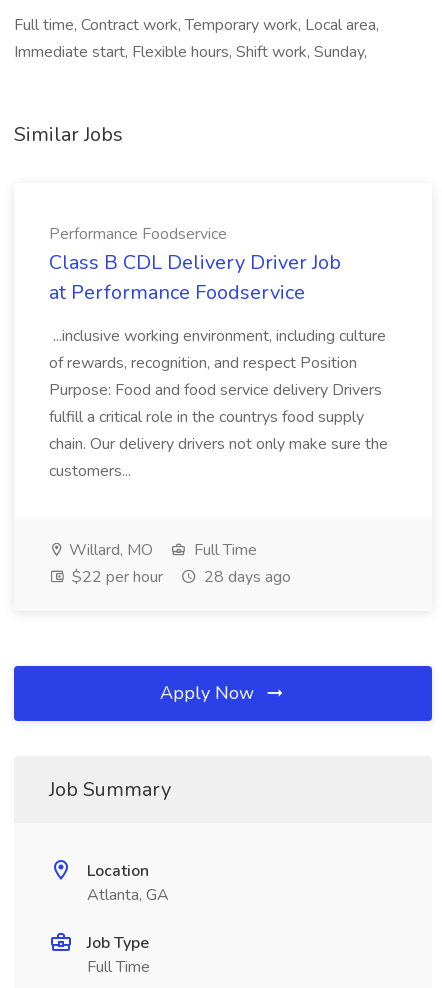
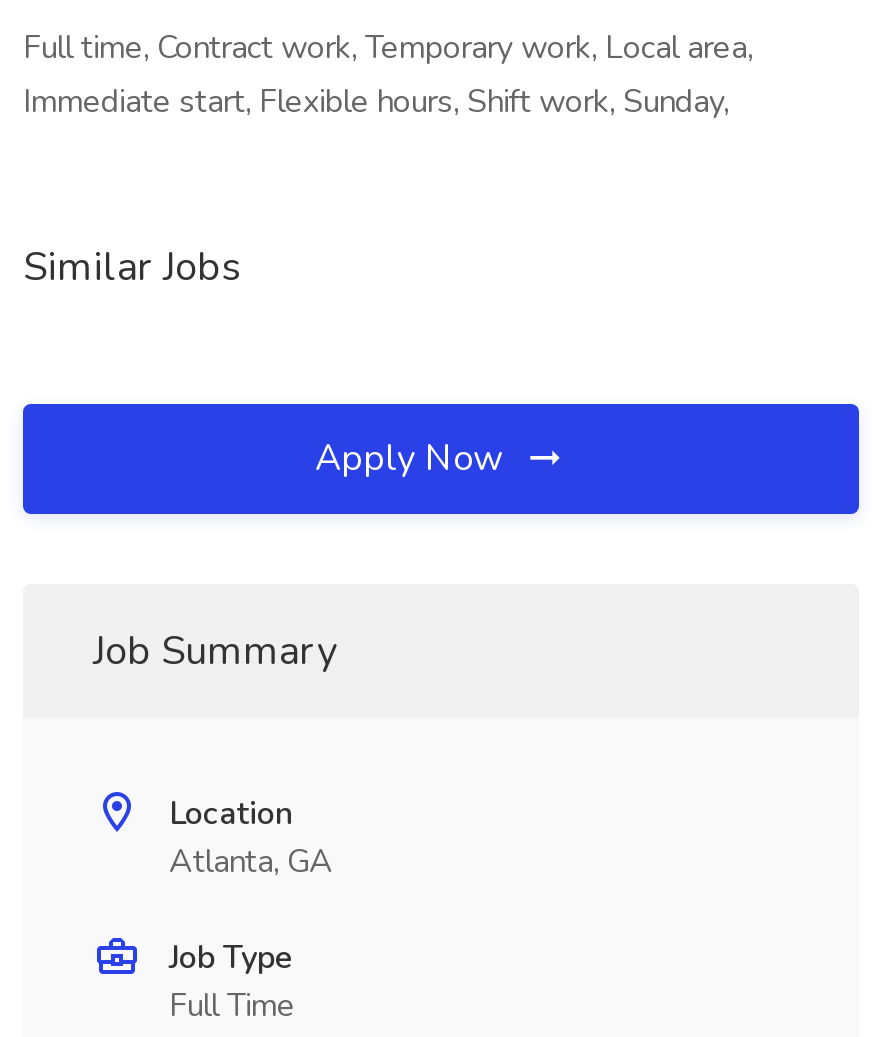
[49,223,388,482] Performance Foodservice | Class B CDL Delivery Driver Job | at Performance Foodservice | ...inclusive working environment, including culture | of rewards, recognition, and respect Position | Purpose: Food and food service delivery Drivers | fulfill a critical role in the countrys food supply | chain. Our delivery drivers not only make sure the | customers... -> none
[65,539,291,588] Willard, MO | Full Time | $22 per hour | 28 days ago -> none

